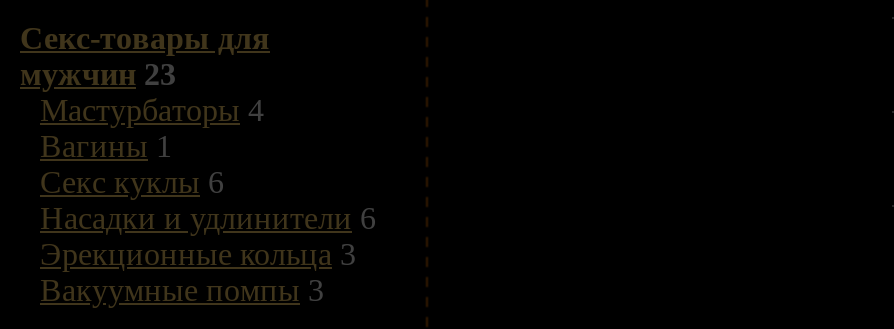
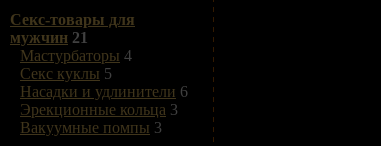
[20,57,176,91] мужчин 23 -> [10,29,88,46] мужчин 21
[40,129,224,199] Вагины 1 | Секс куклы 6 -> [20,65,112,82] Секс куклы 5

